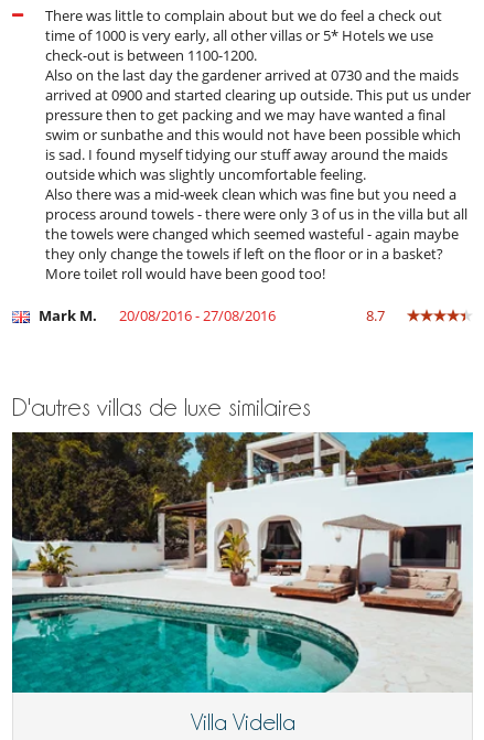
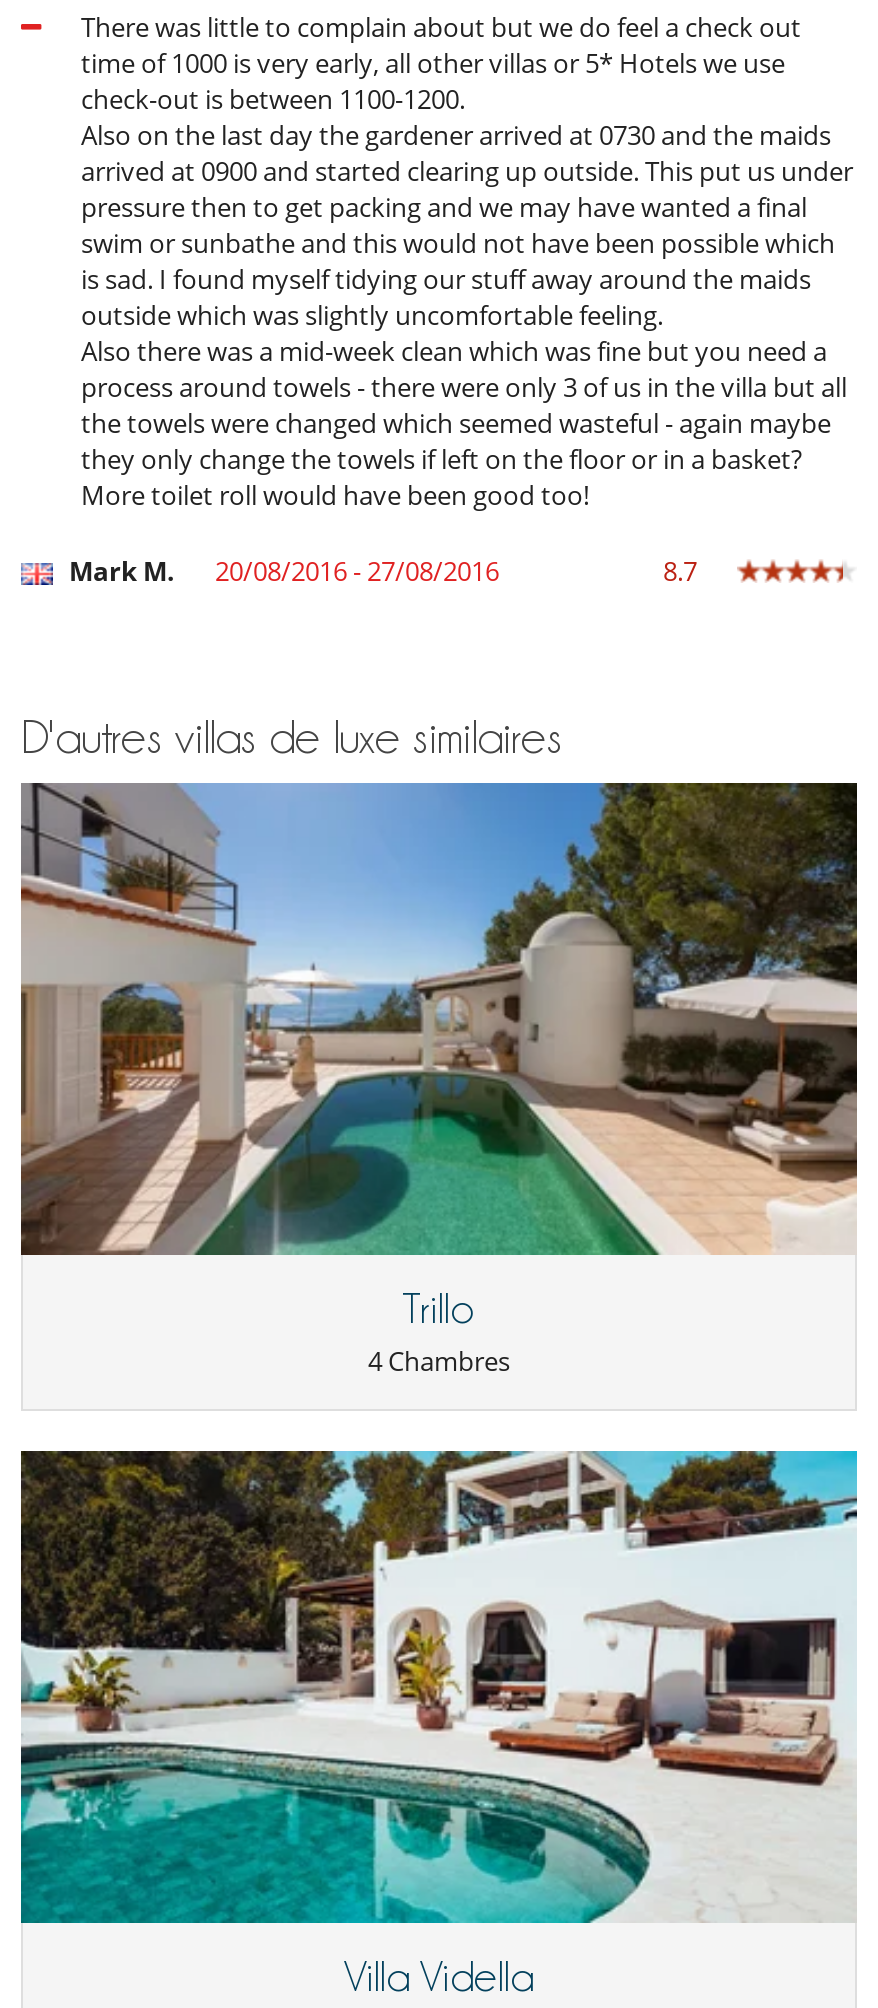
none -> [19,781,859,1380] [image] | Trillo | 4 Chambres

